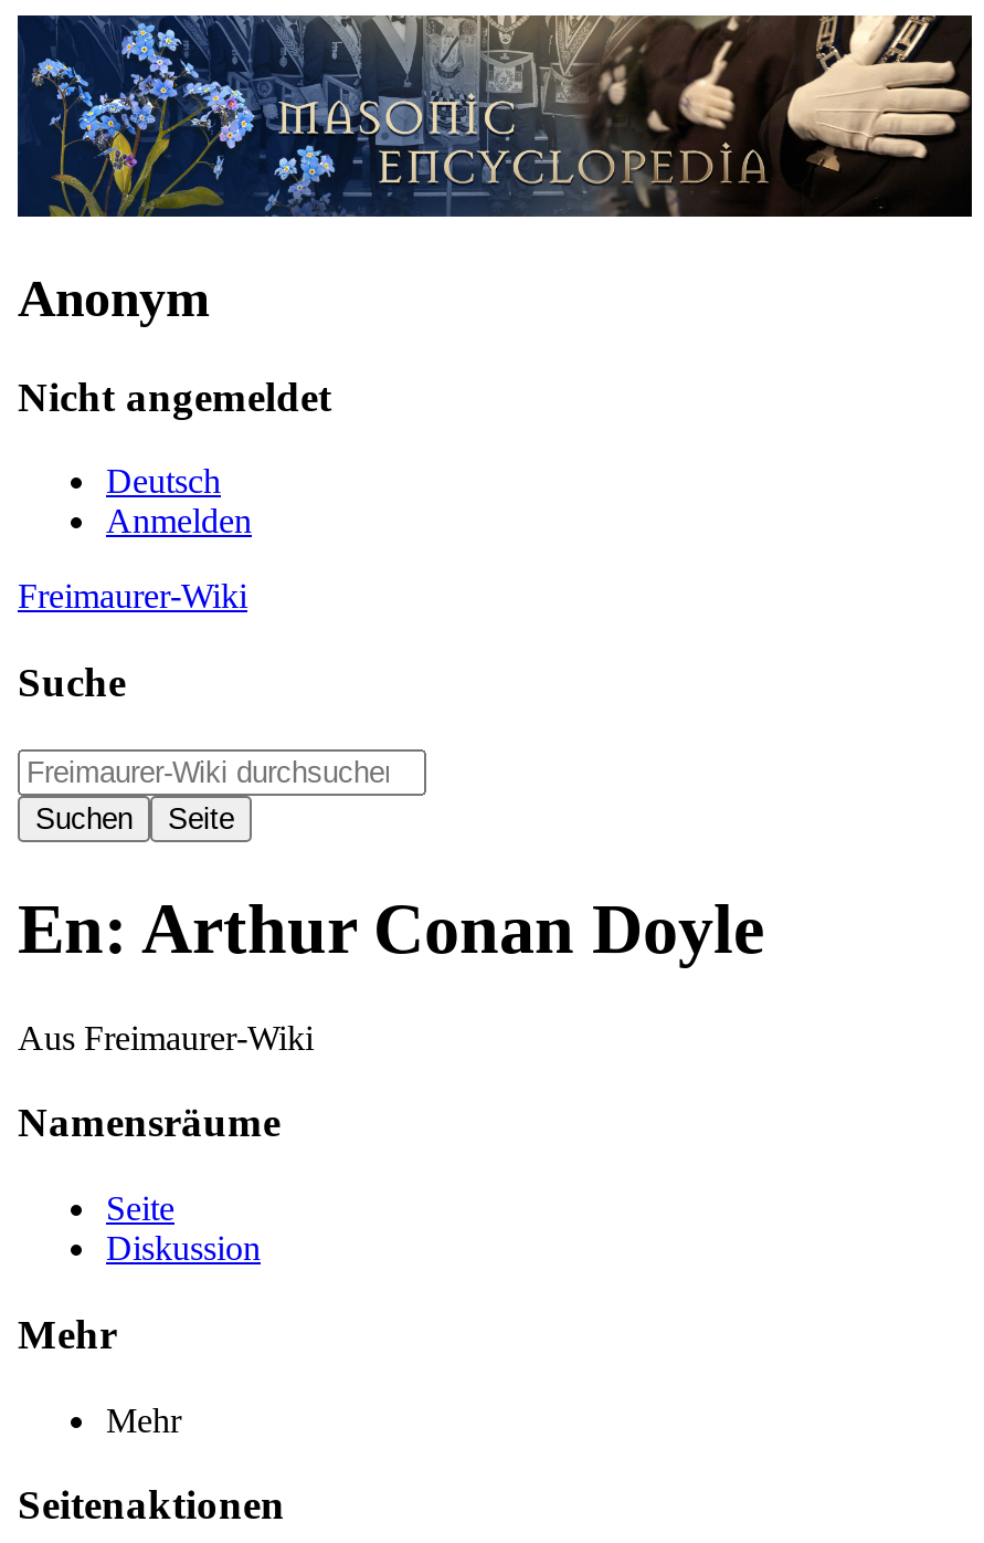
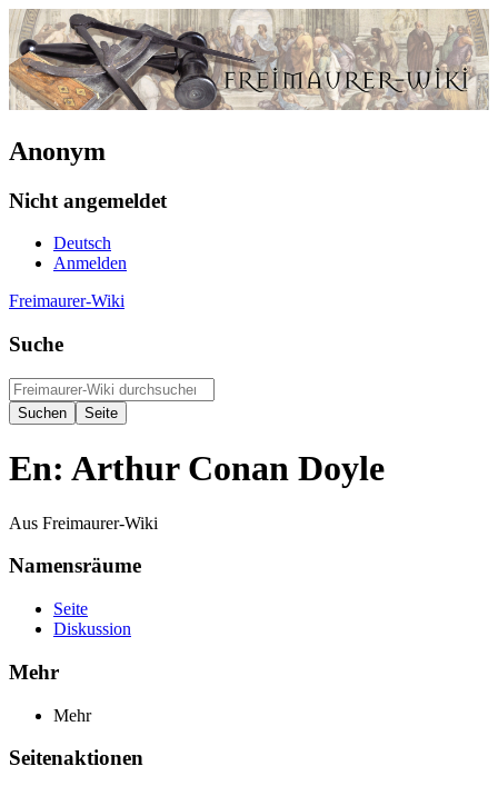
[15,13,974,219] [image] -> [8,9,489,111] [image]

